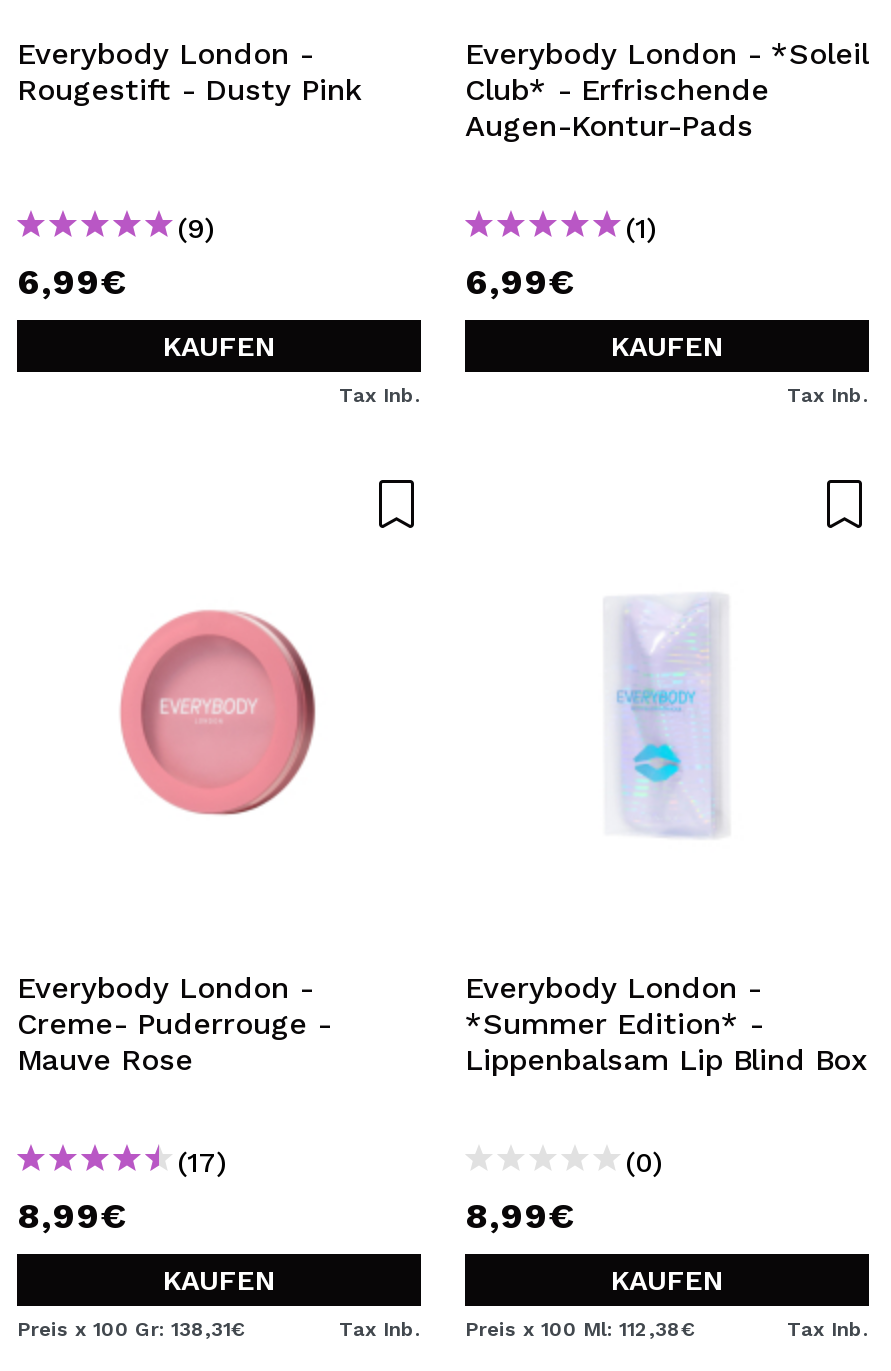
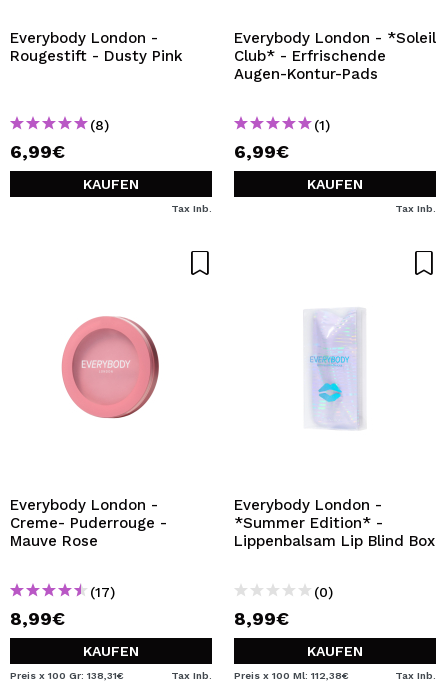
[177,211,215,243] (9) -> [90,116,109,132] (8)

